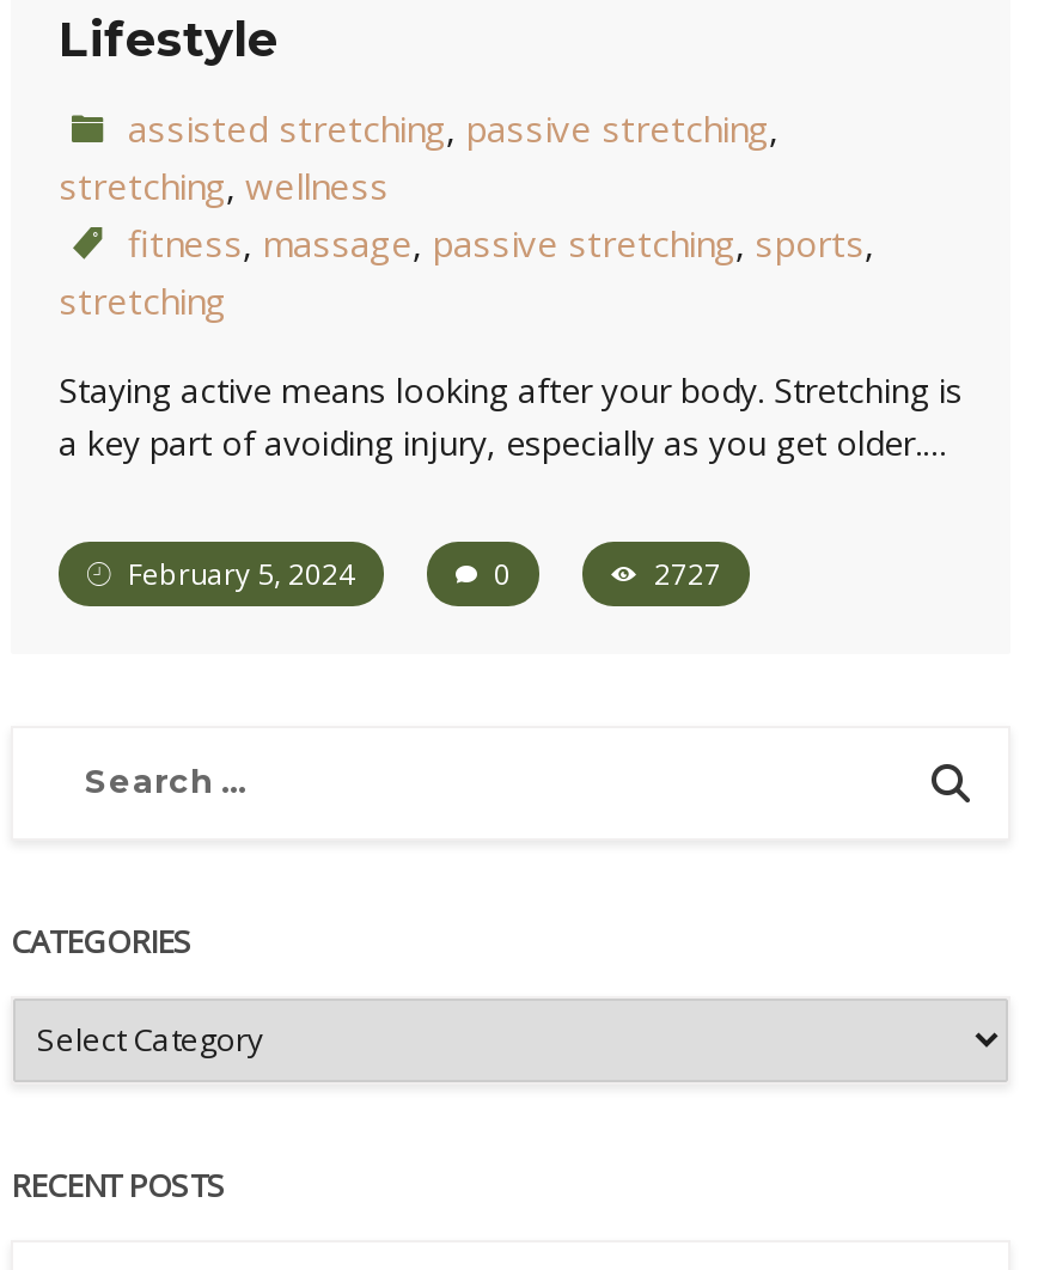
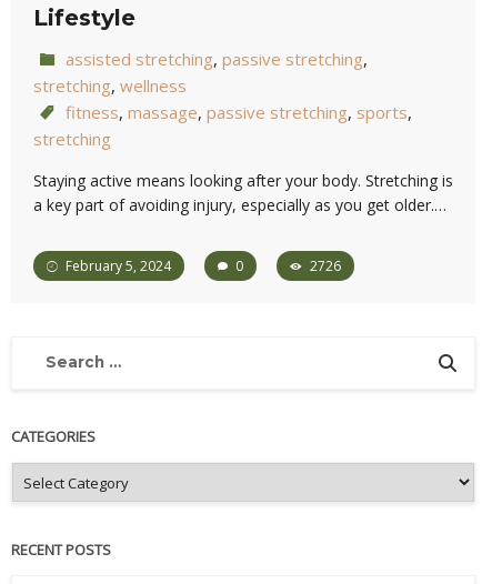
[647,553,721,594] 2727 -> [307,257,341,276] 2726

